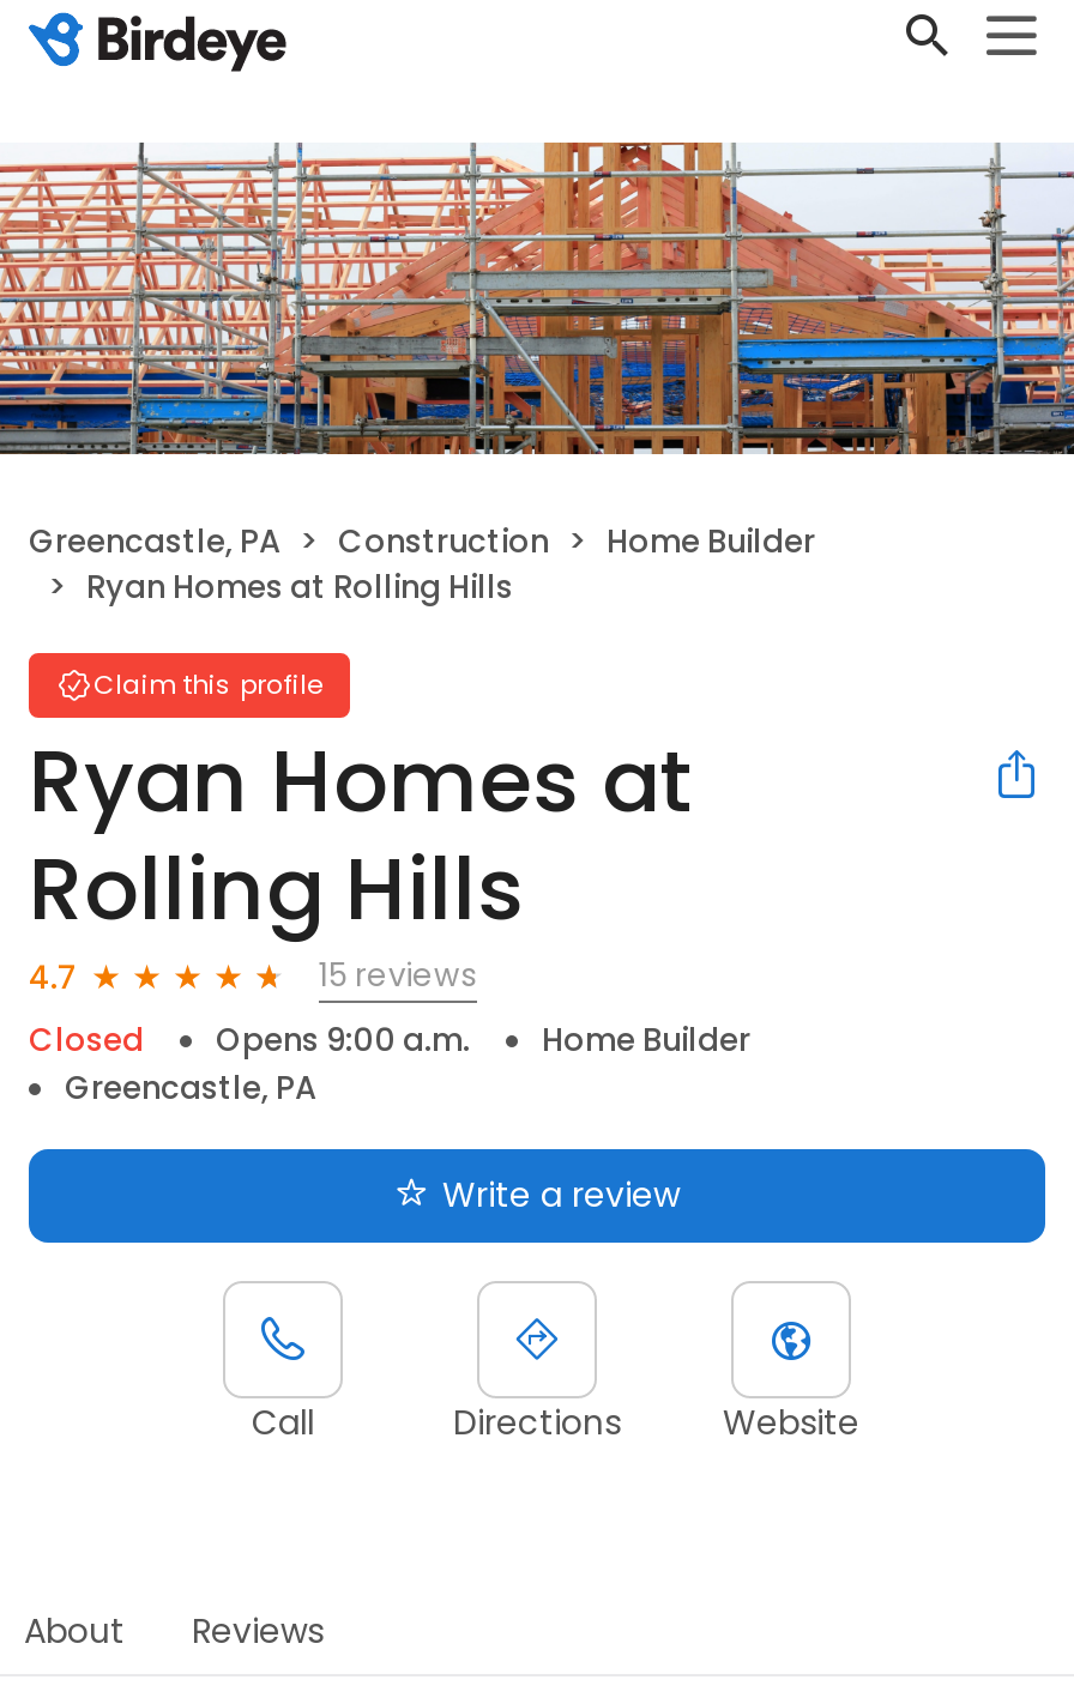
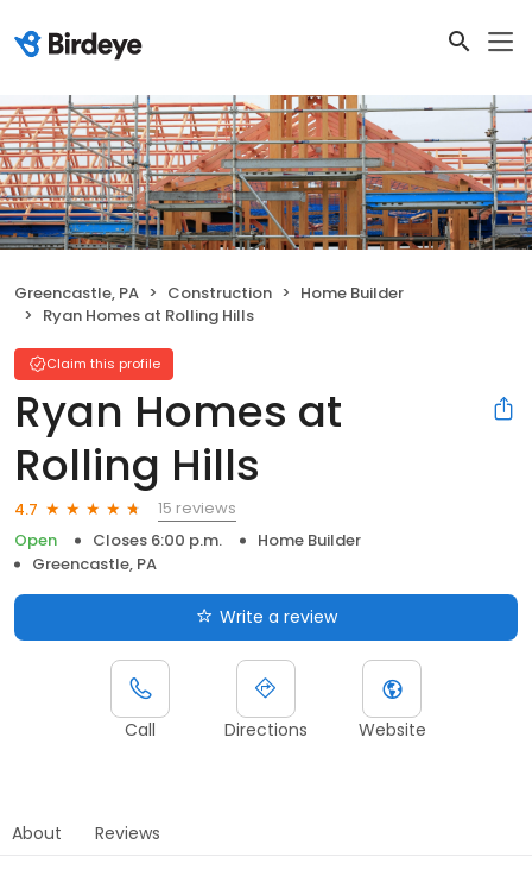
[29,1018,470,1063] Closed | Opens 9:00 a.m. -> [14,529,222,552] Open | Closes 6:00 p.m.

